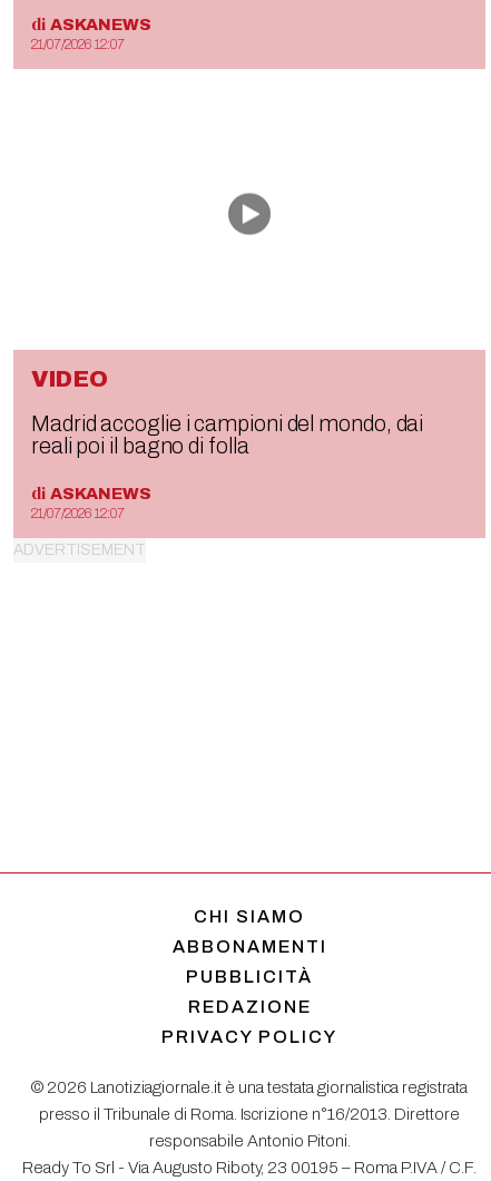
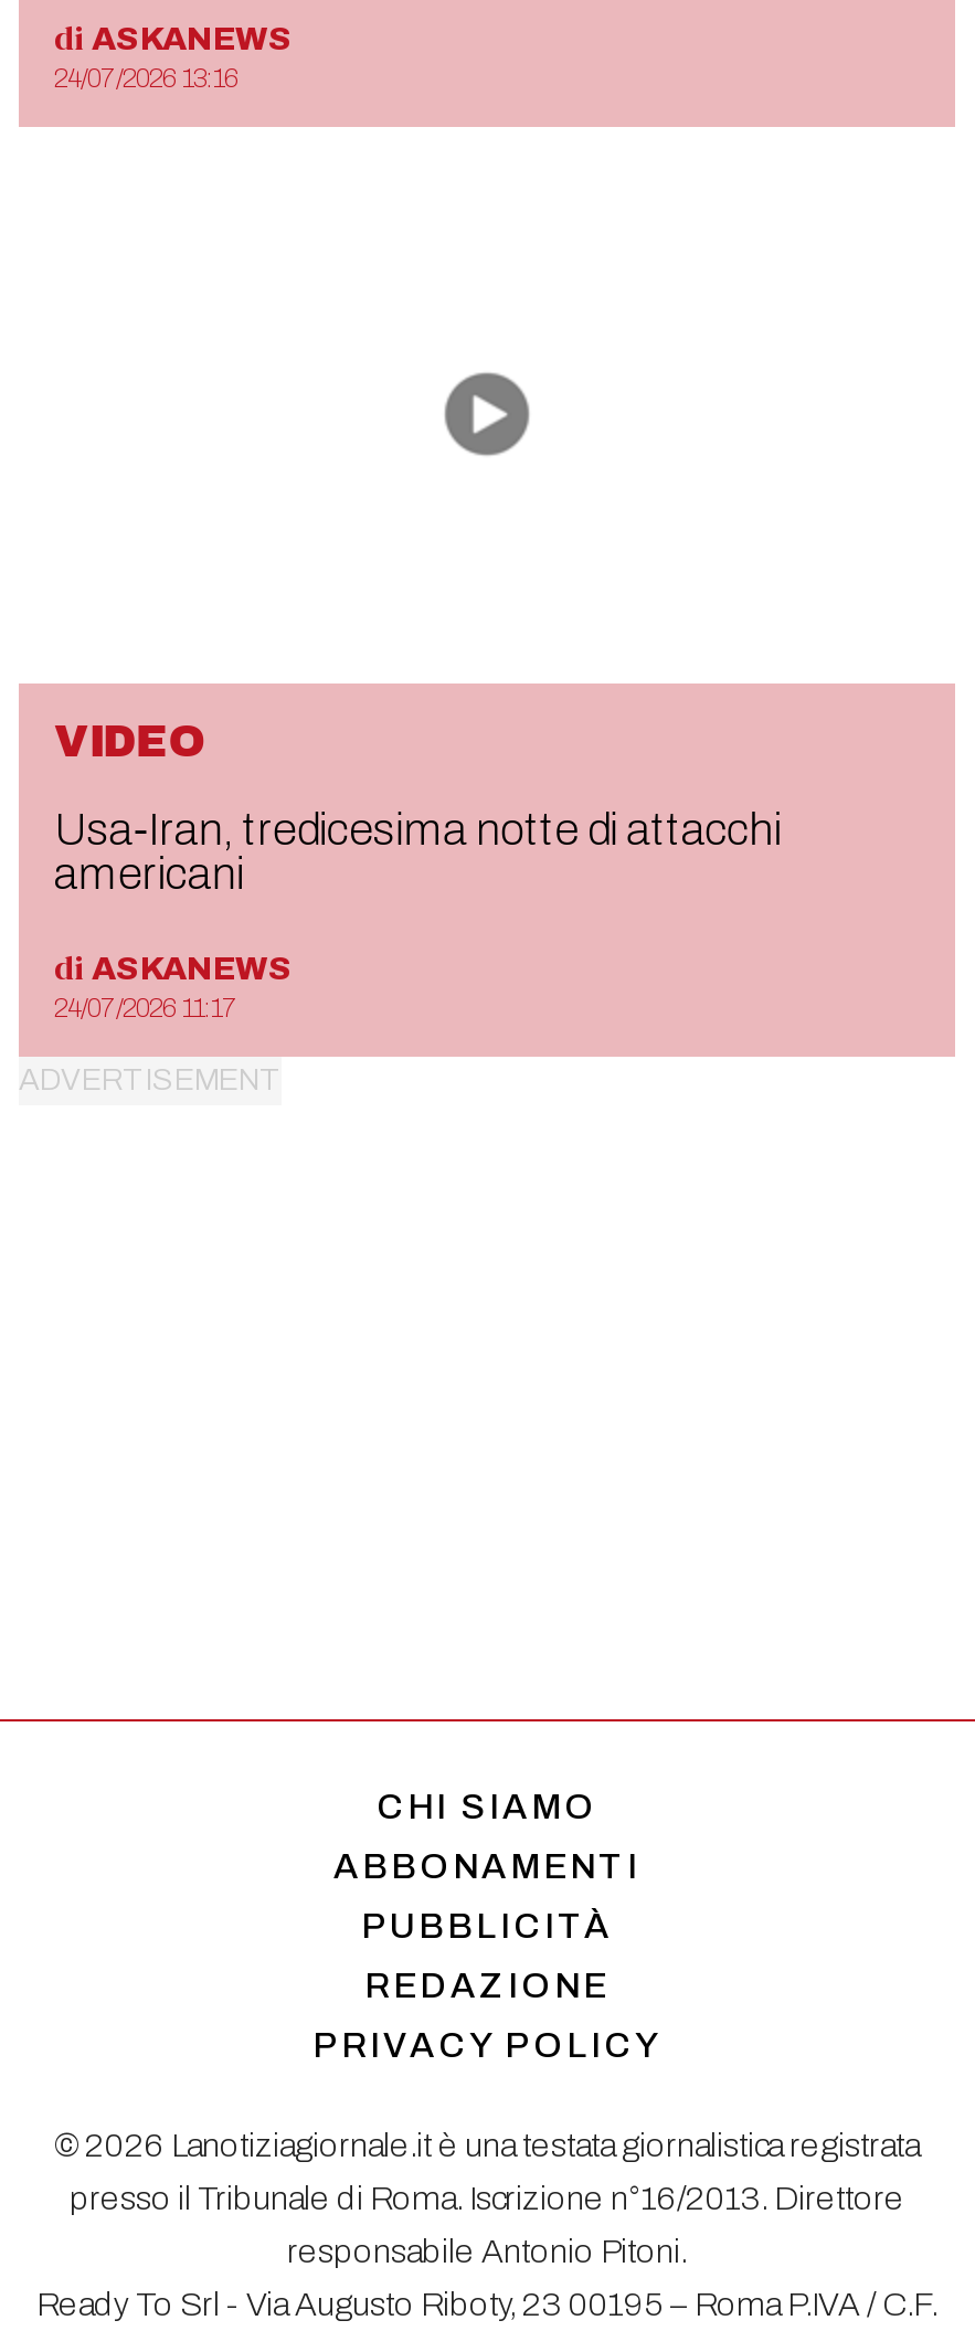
[31,37,125,52] 21/07/2026 12:07 -> [54,63,237,94] 24/07/2026 13:16
[31,411,423,458] Madrid accoglie i campioni del mondo, dai | reali poi il bagno di folla -> [54,805,782,898] Usa-Iran, tredicesima notte di attacchi | americani
[31,506,125,521] 21/07/2026 12:07 -> [54,993,237,1024] 24/07/2026 11:17

